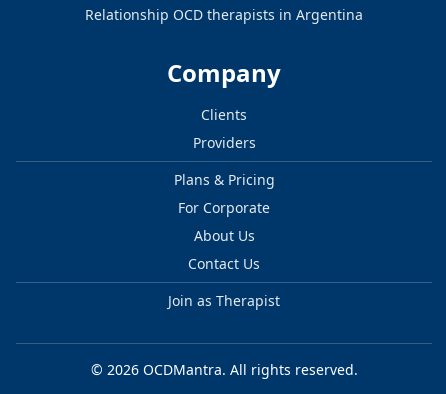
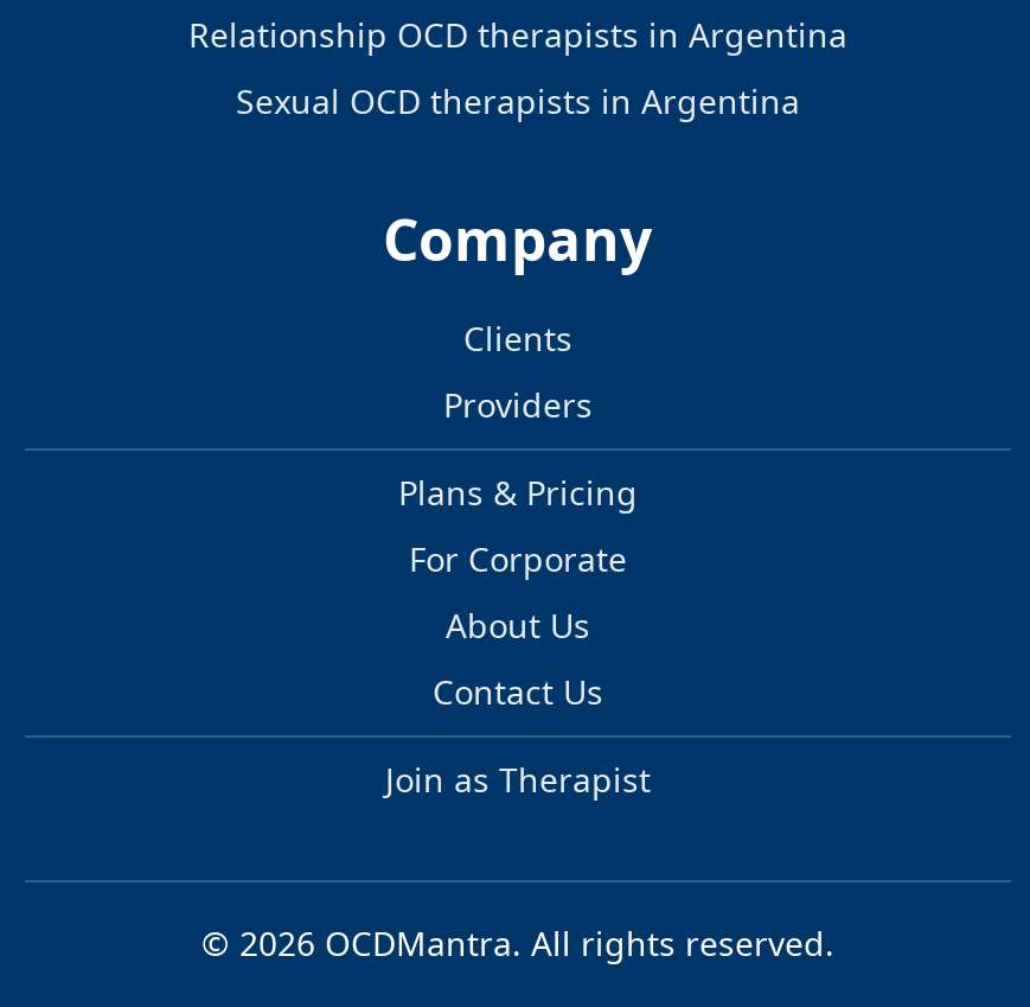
none -> [236,78,800,123] Sexual OCD therapists in Argentina

